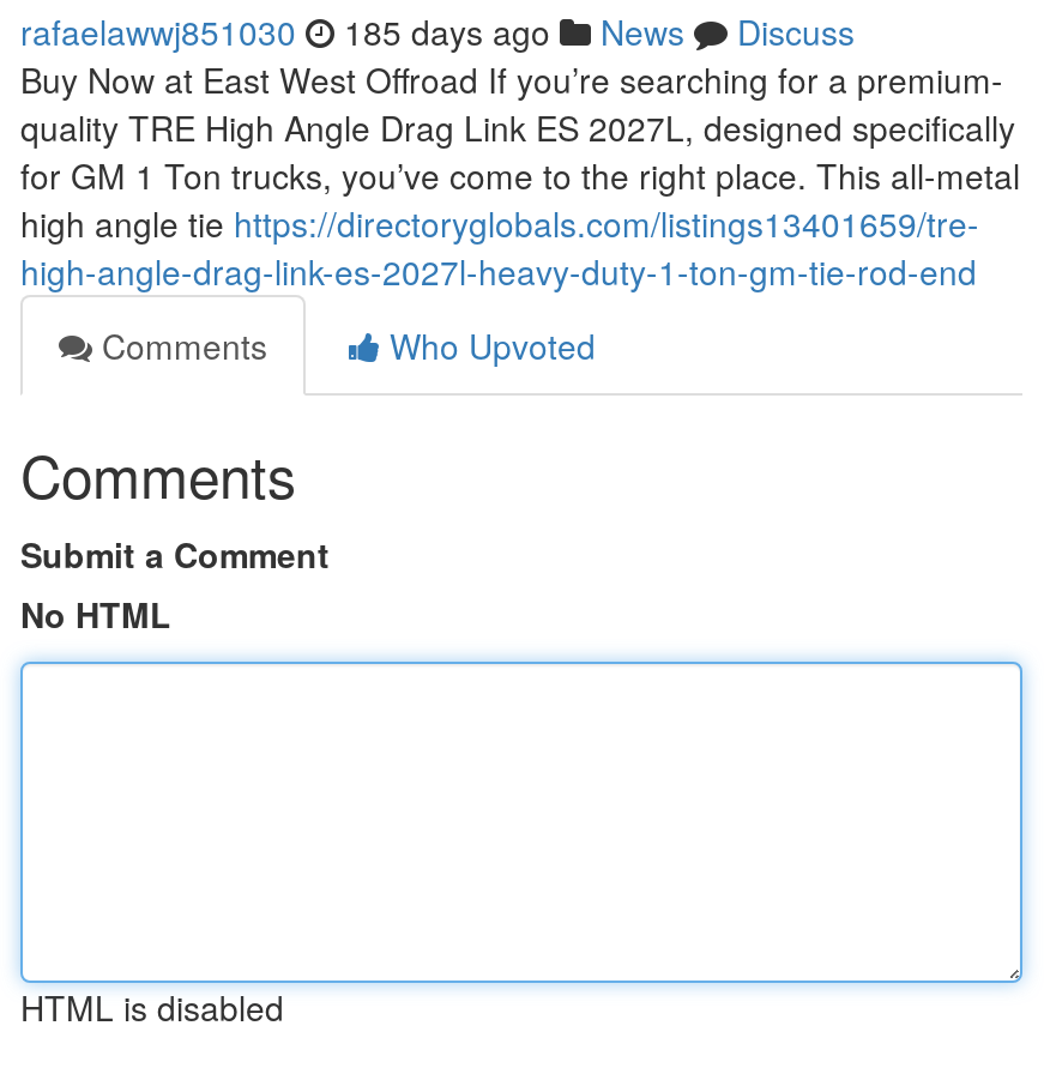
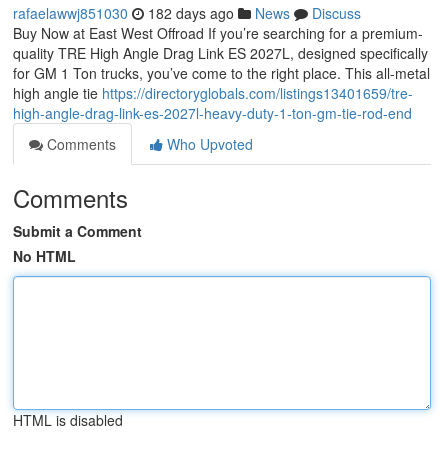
[20,7,855,55] rafaelawwj851030 185 days ago News Discuss -> [13,3,361,23] rafaelawwj851030 182 days ago News Discuss

